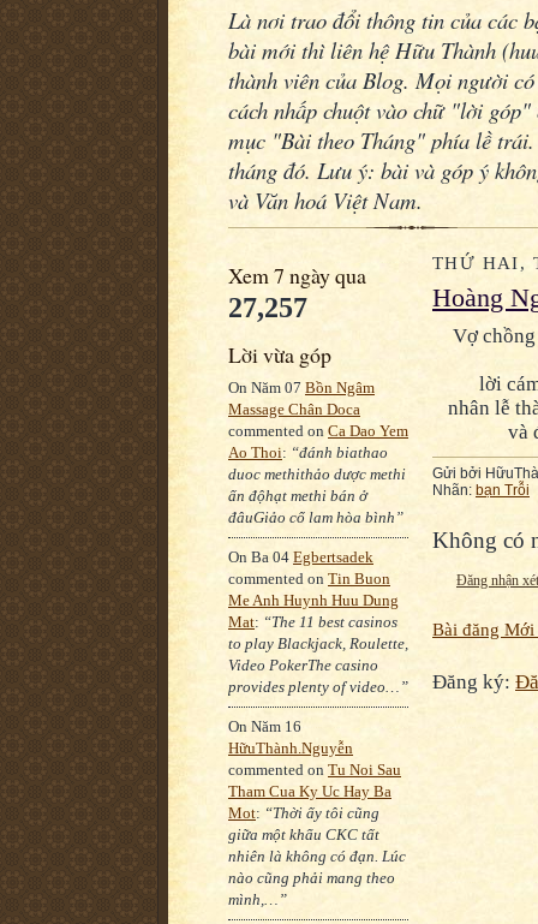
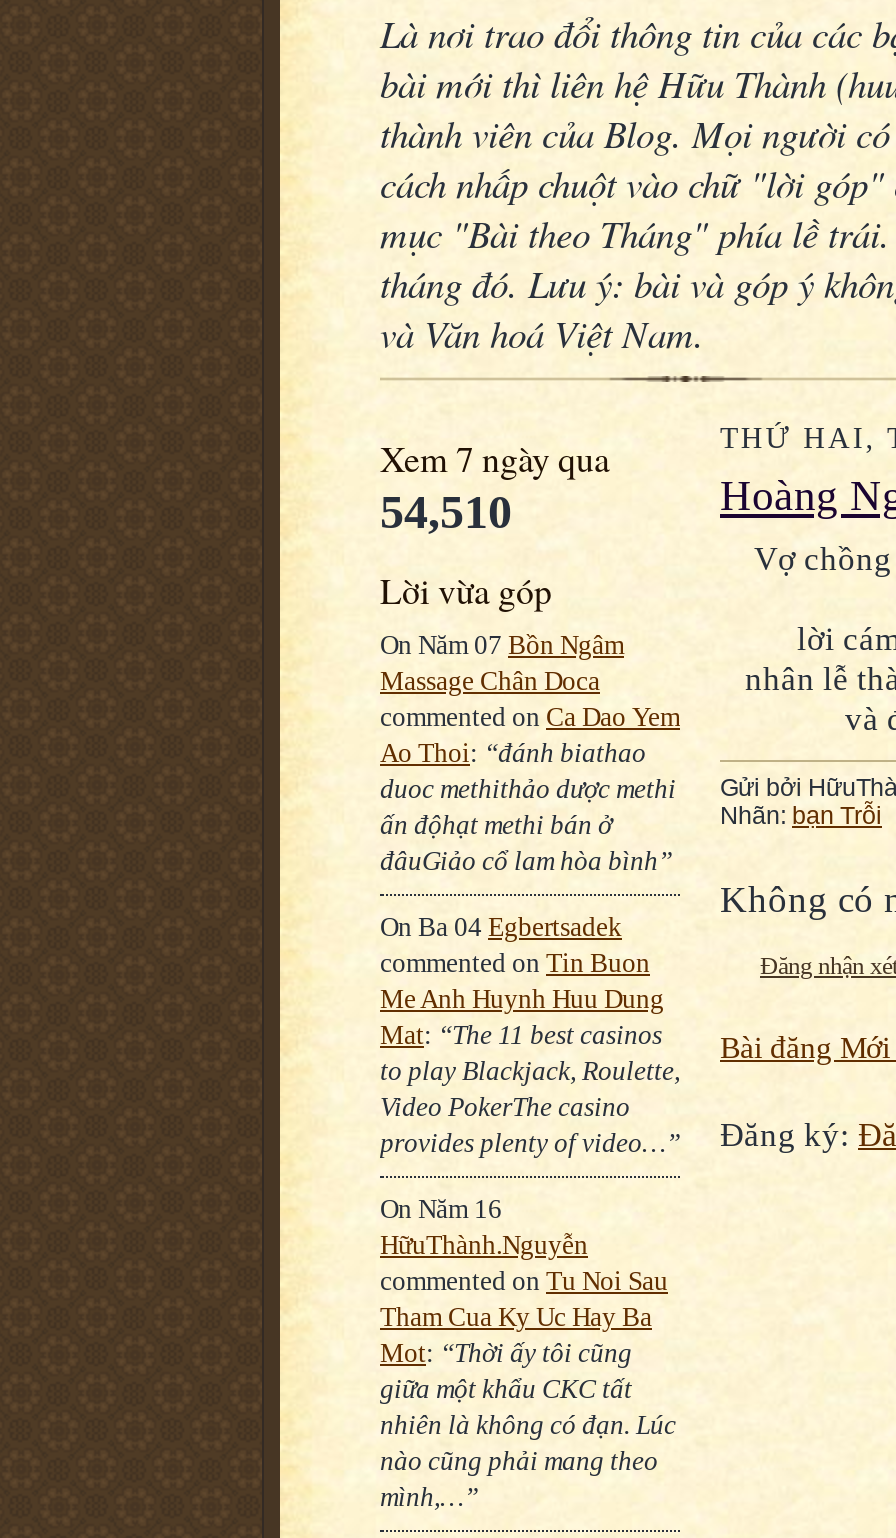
[228,292,307,323] 27,257 -> [380,486,512,538] 54,510

